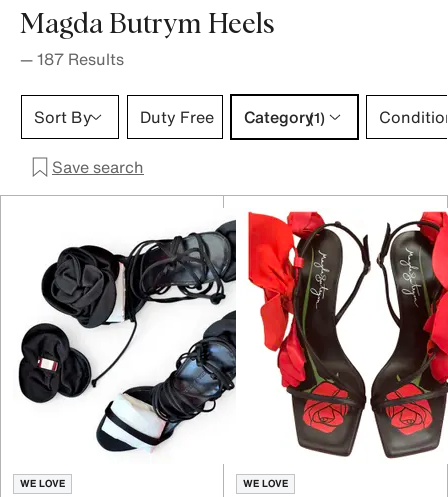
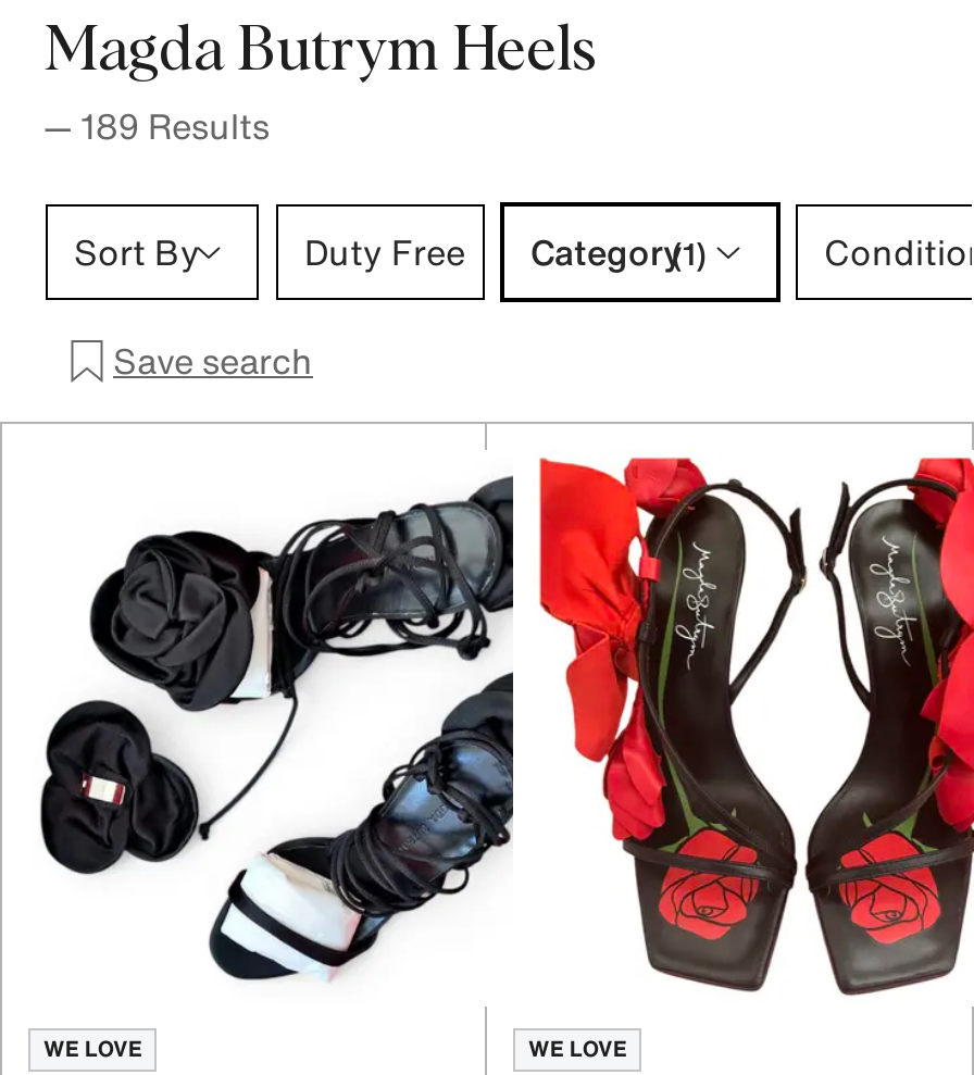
[20,47,124,71] — 187 Results -> [43,100,270,152] — 189 Results

